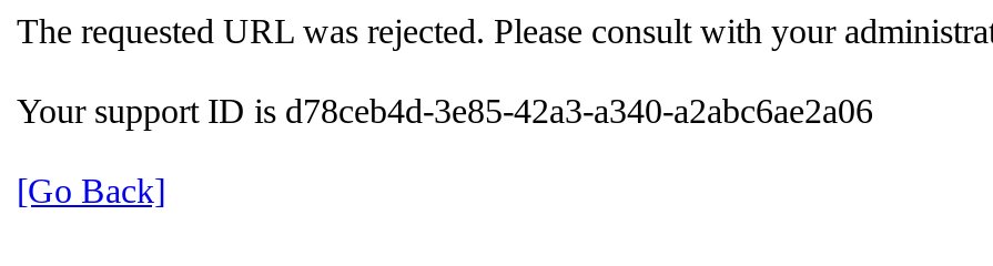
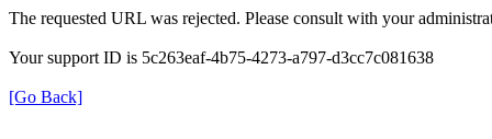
[17,92,873,130] Your support ID is d78ceb4d-3e85-42a3-a340-a2abc6ae2a06 -> [9,48,434,67] Your support ID is 5c263eaf-4b75-4273-a797-d3cc7c081638

